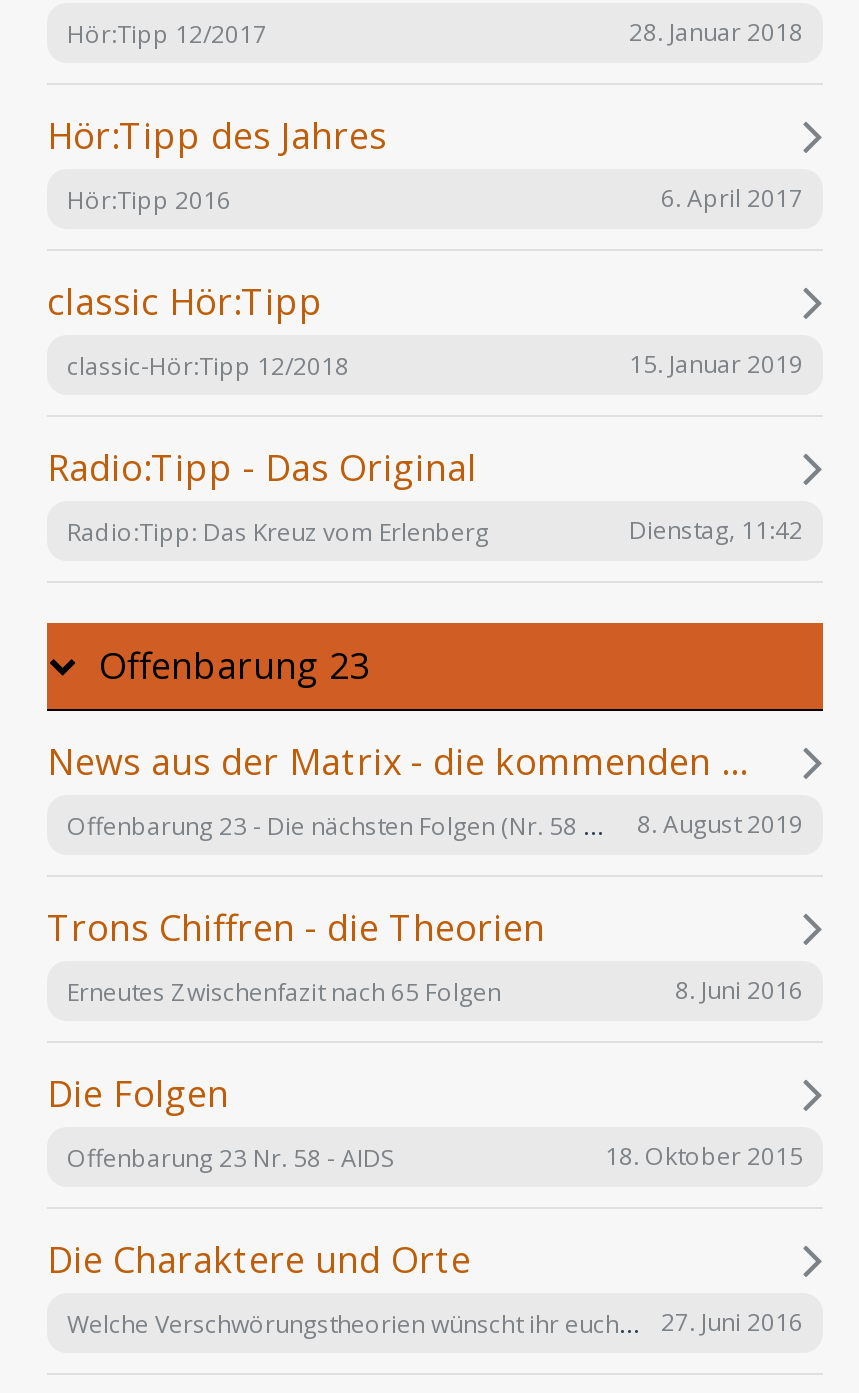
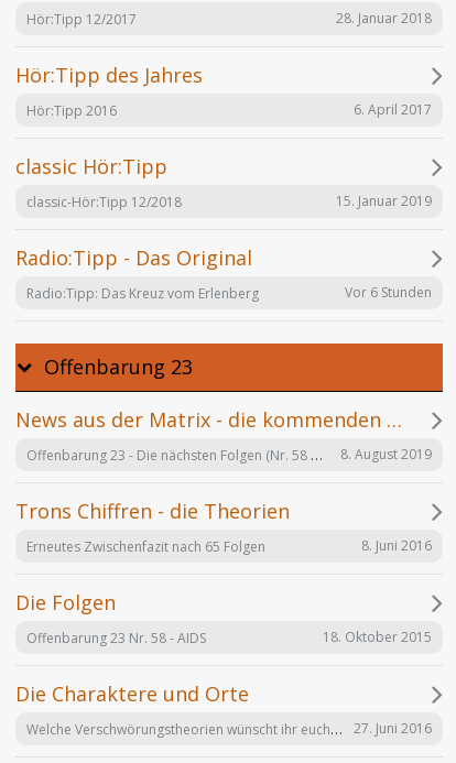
[629,513,803,547] Dienstag, 11:42 -> [345,283,432,302] Vor 6 Stunden

